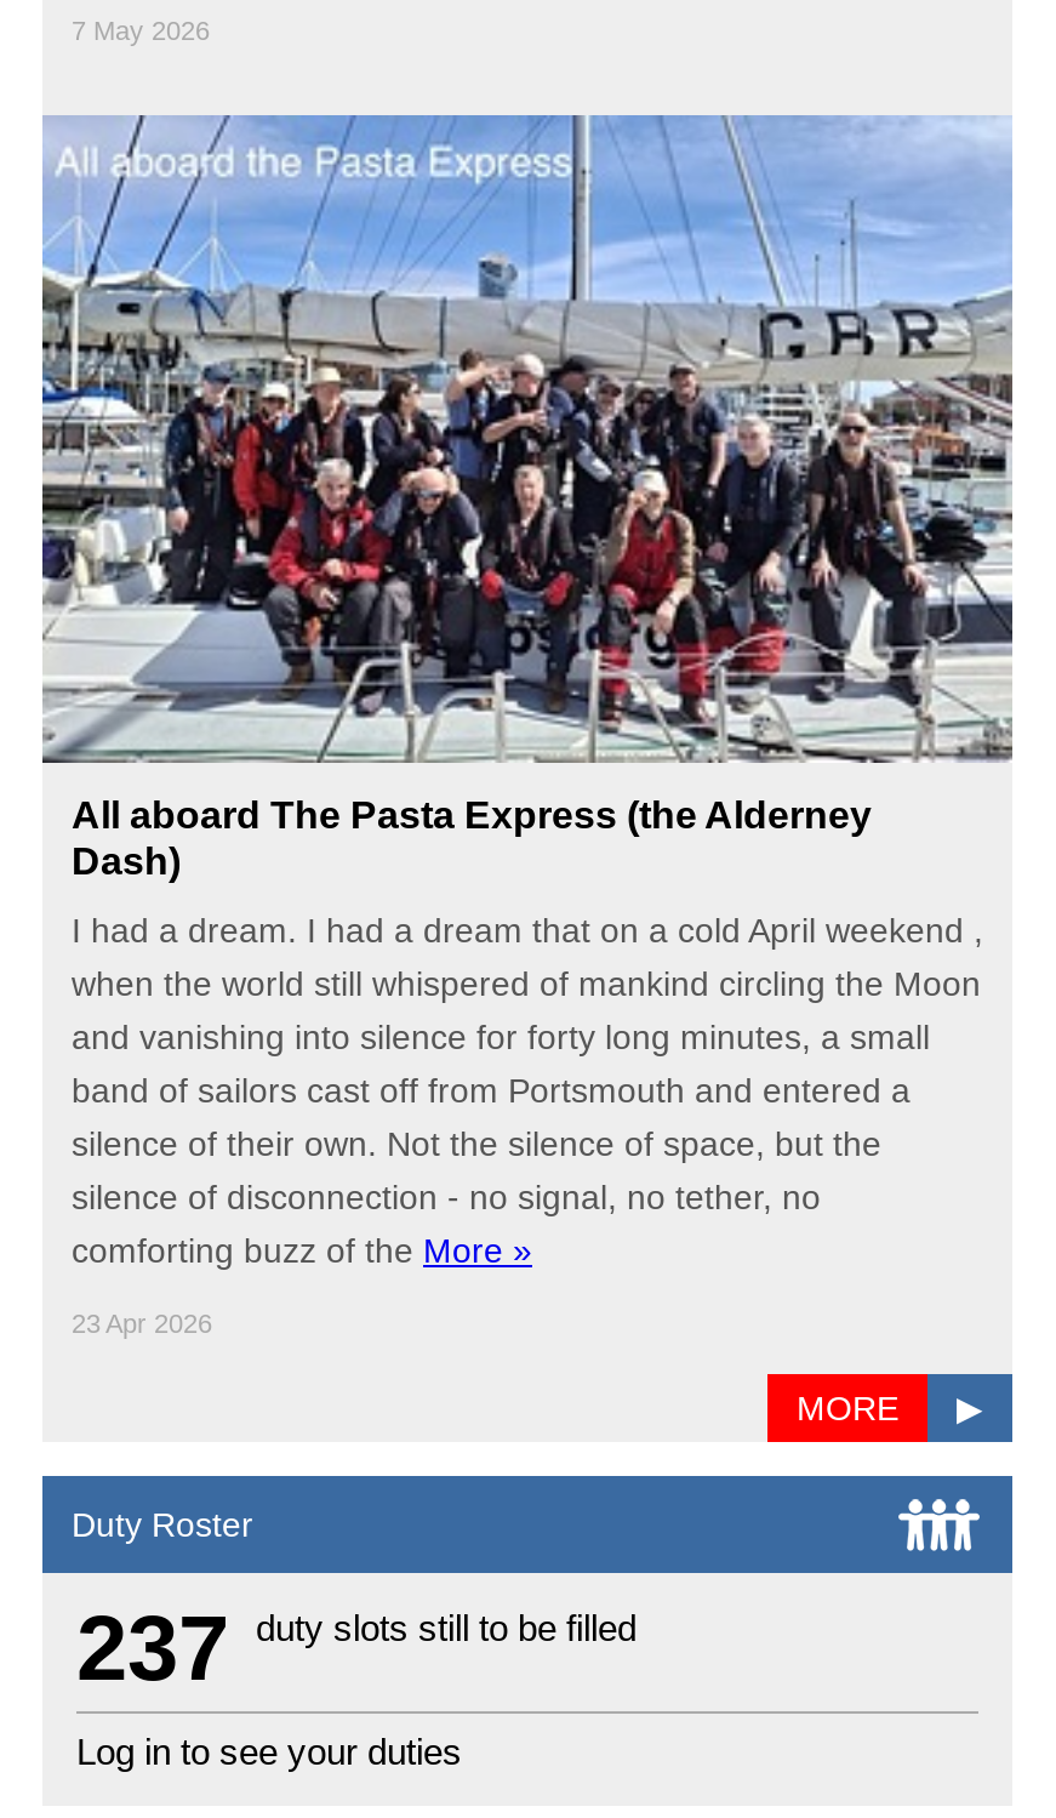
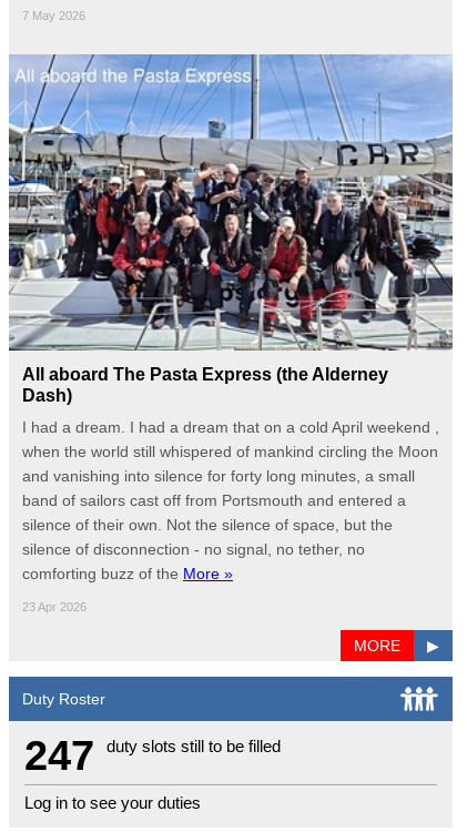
[76,1597,637,1699] 237 duty slots still to be filled -> [24,732,281,779] 247 duty slots still to be filled

